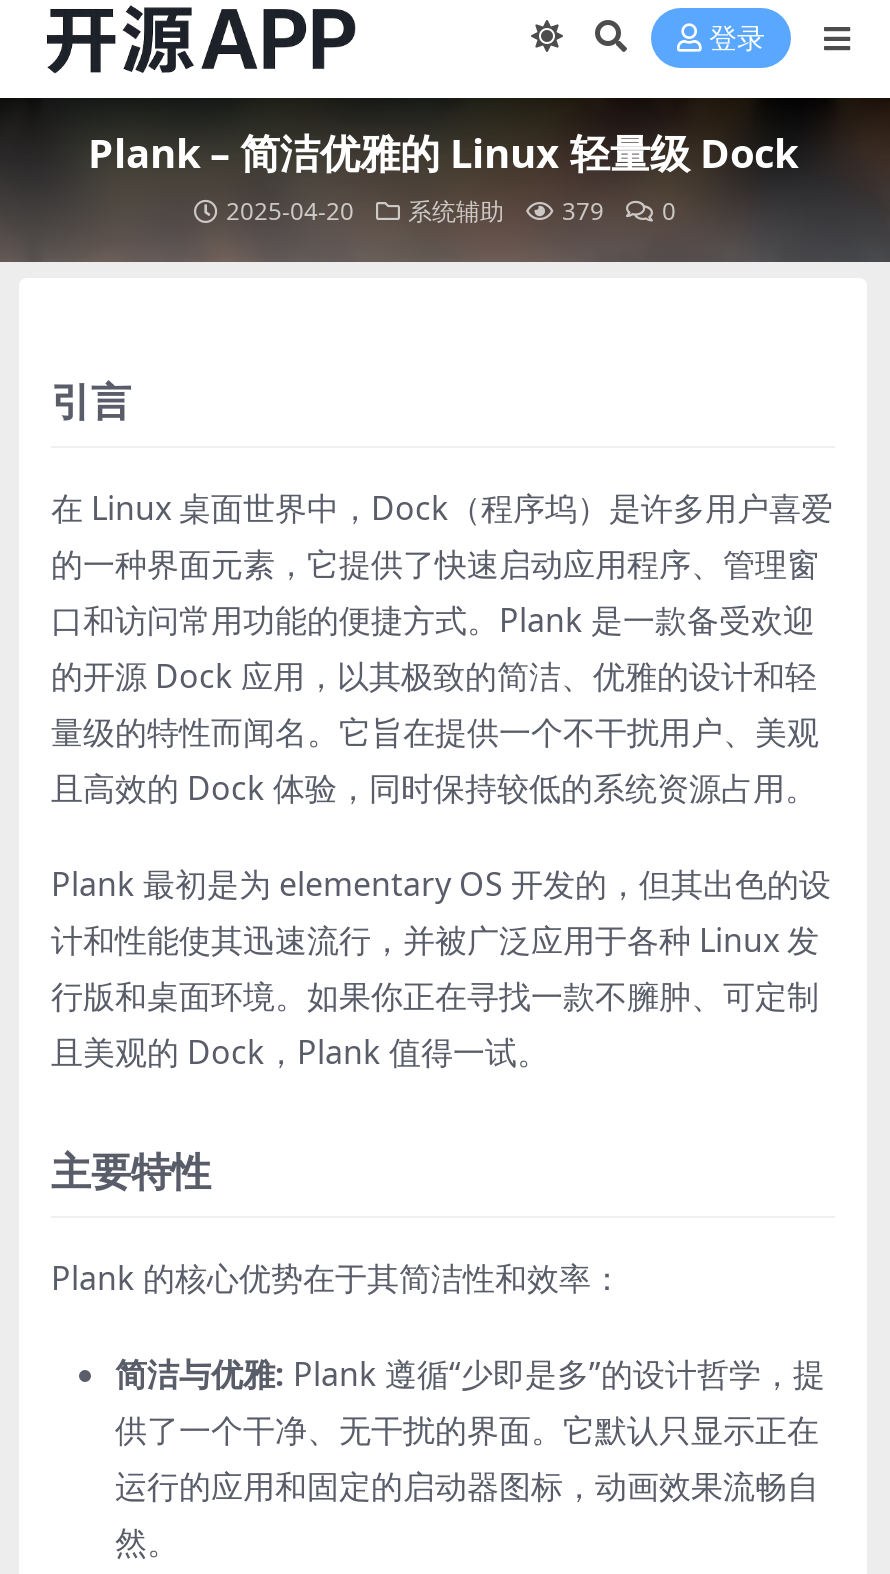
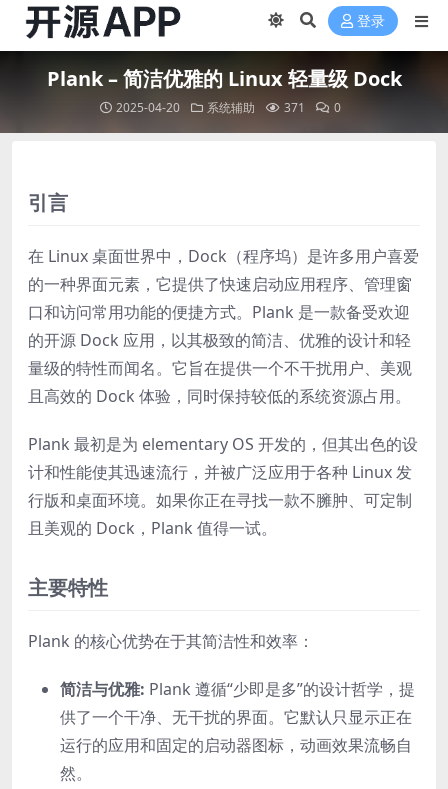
[226,194,676,228] 2025-04-20 系统辅助 379 0 -> [115,99,340,116] 2025-04-20 系统辅助 371 0

